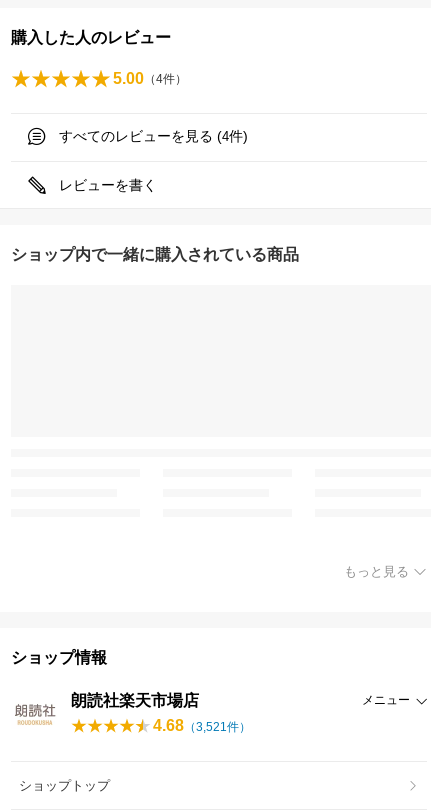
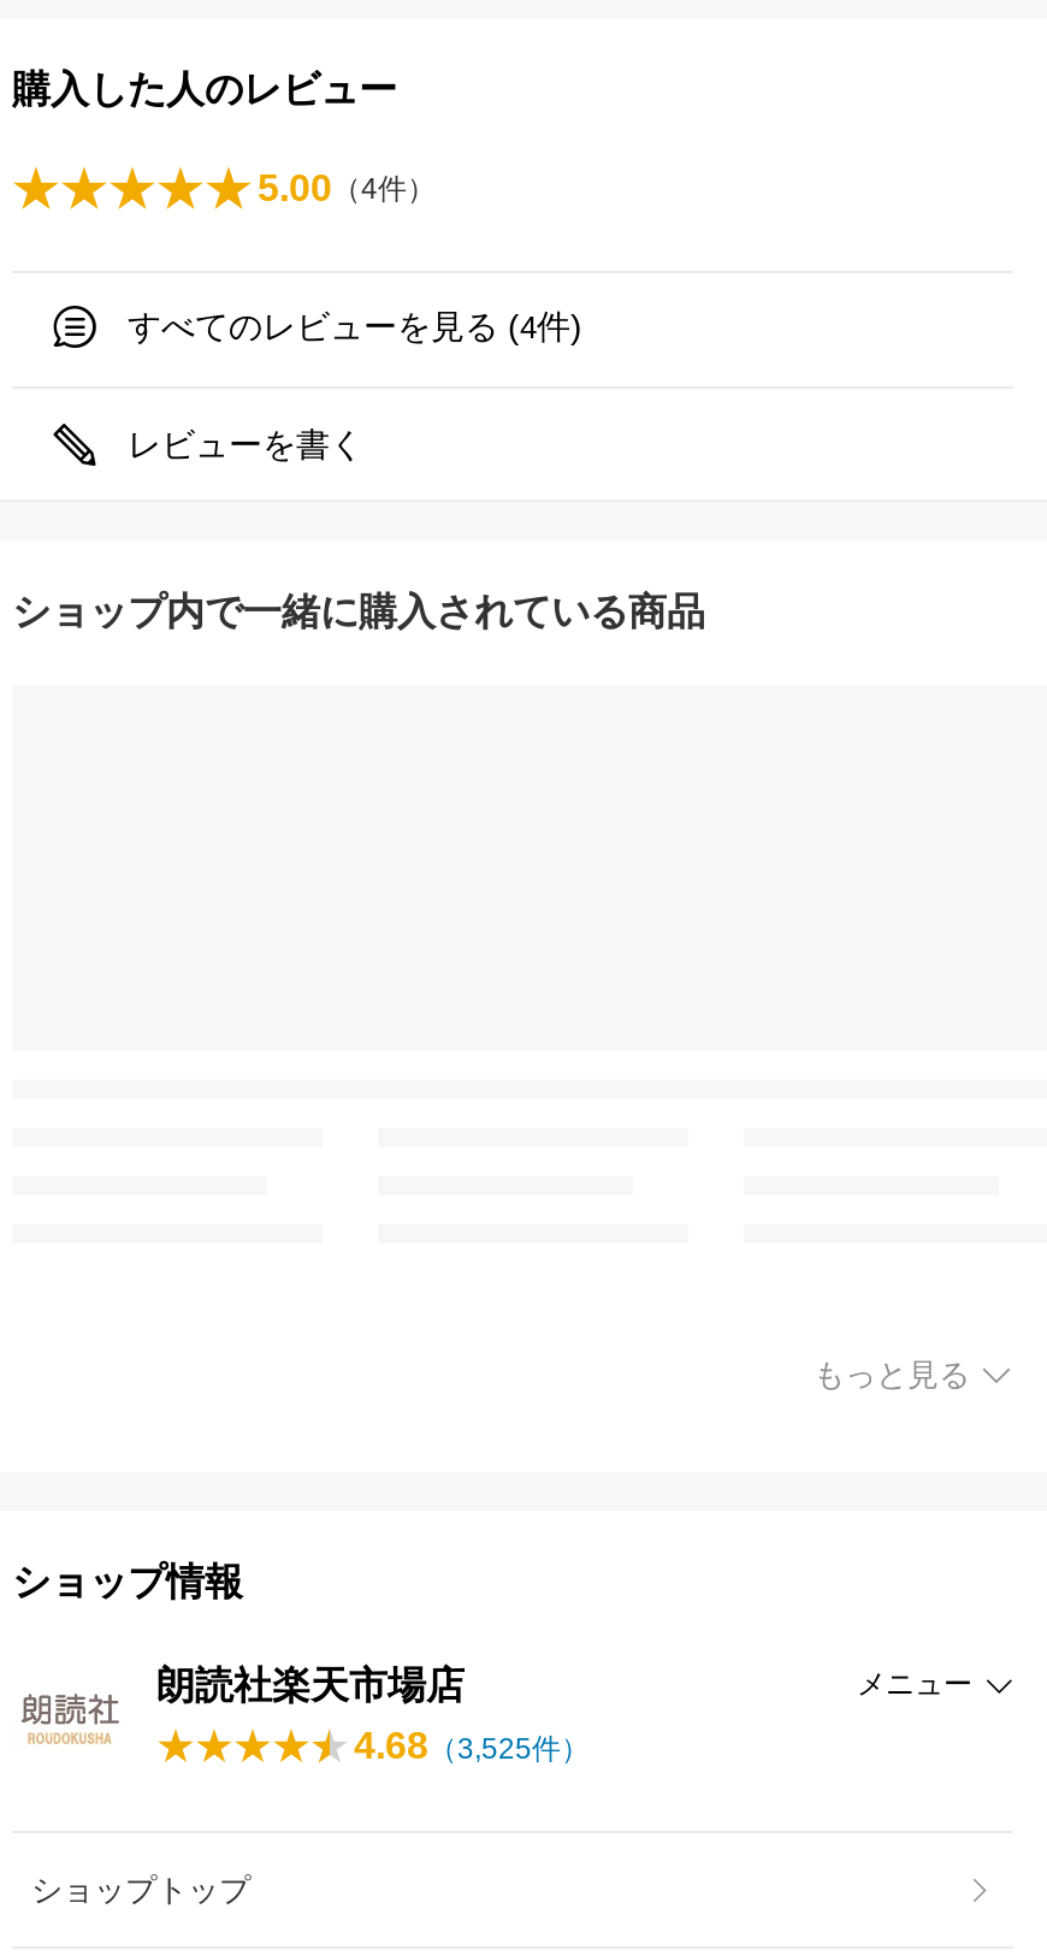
[153,717,251,734] 4.68（3,521件） -> [354,1725,590,1766] 4.68（3,525件）

